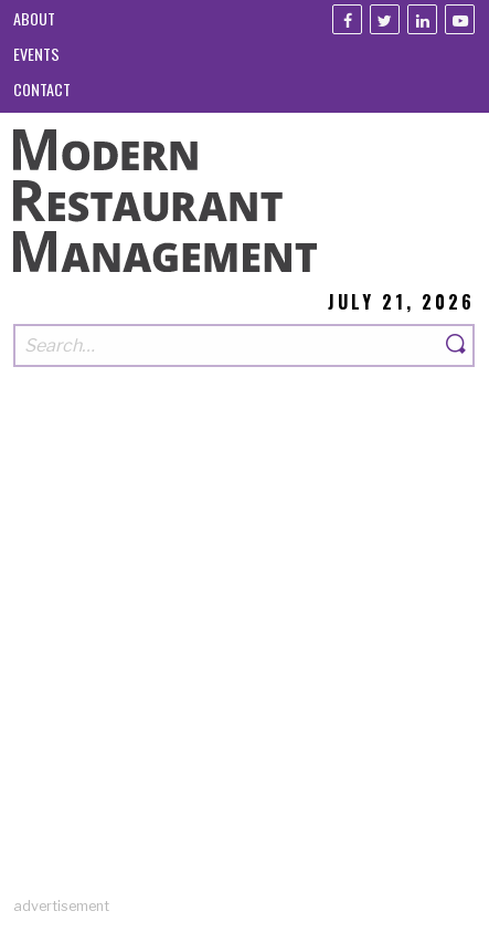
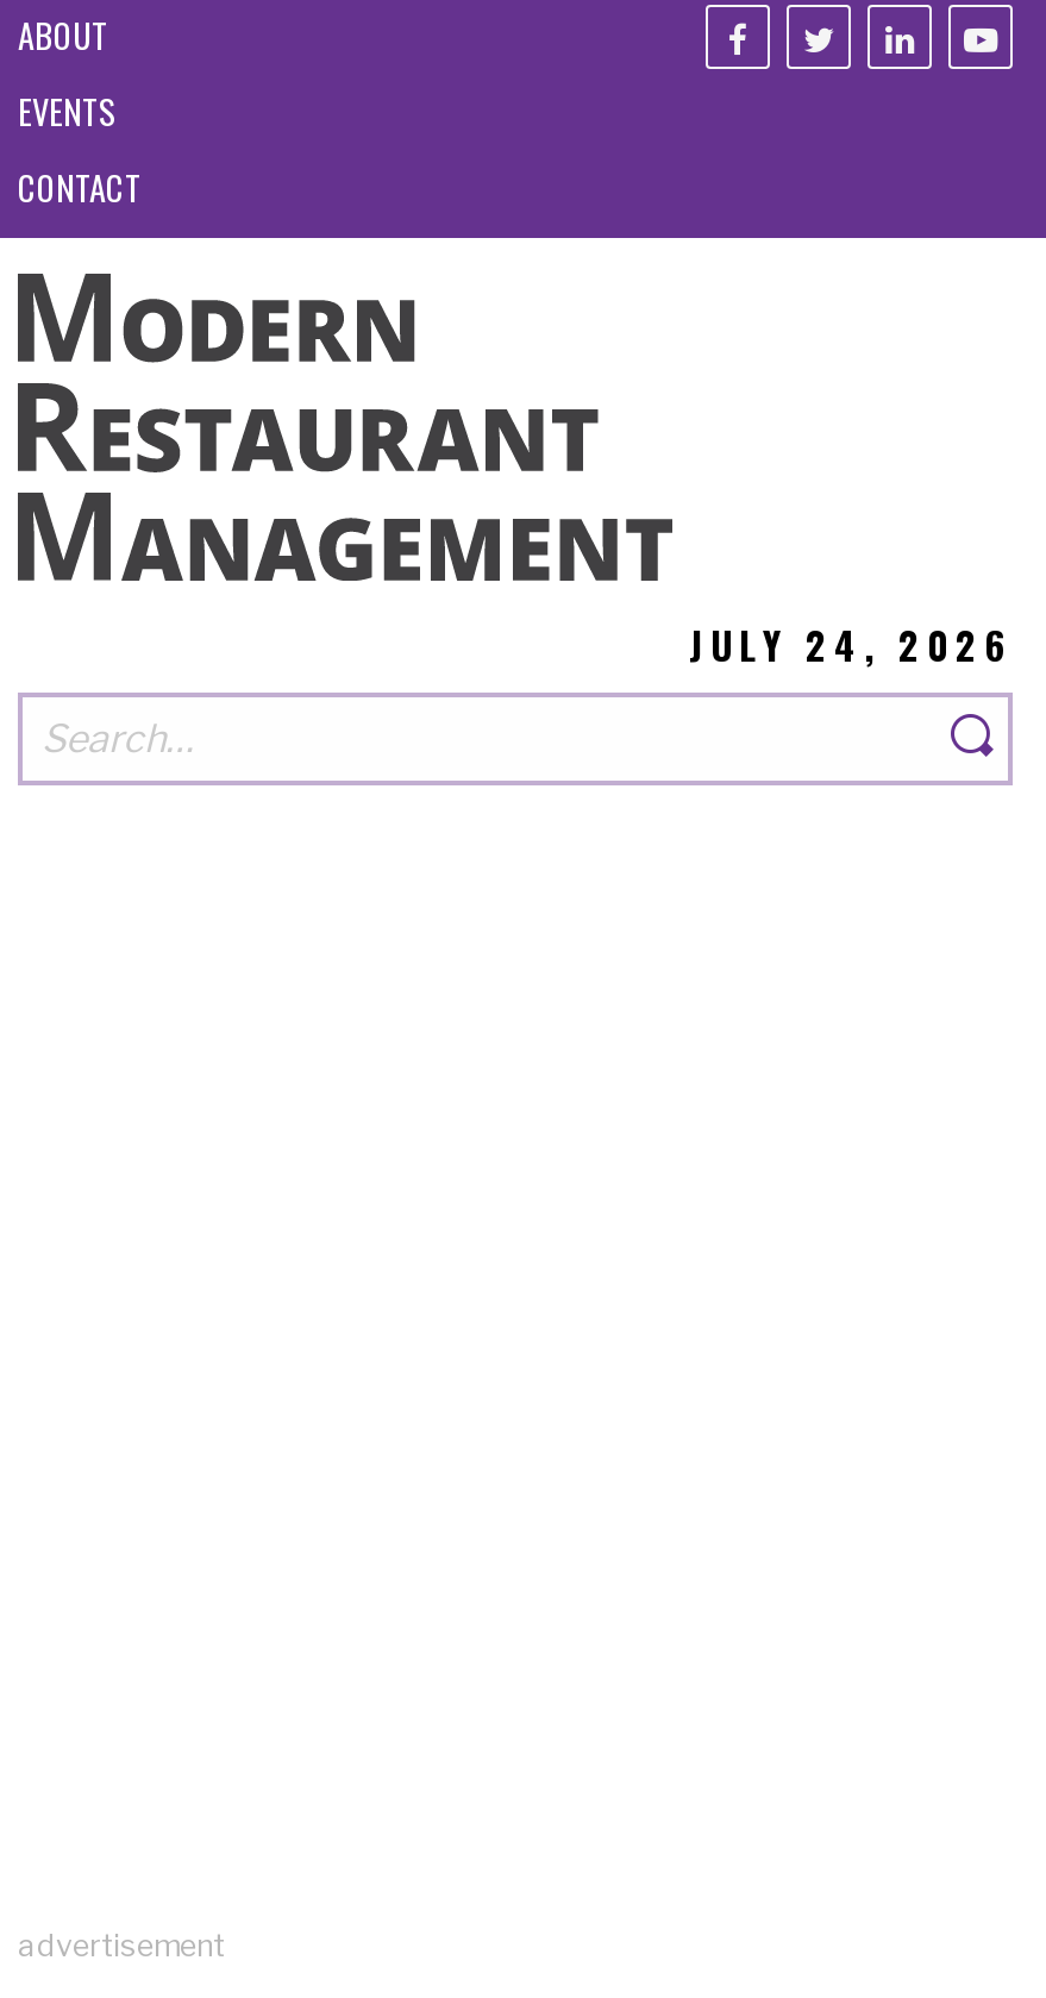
[328,288,475,315] JULY 21, 2026 -> [689,616,1013,673] JULY 24, 2026

